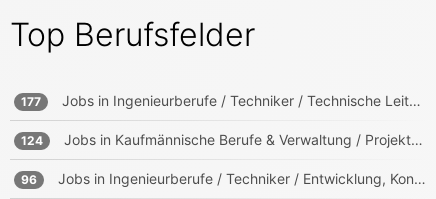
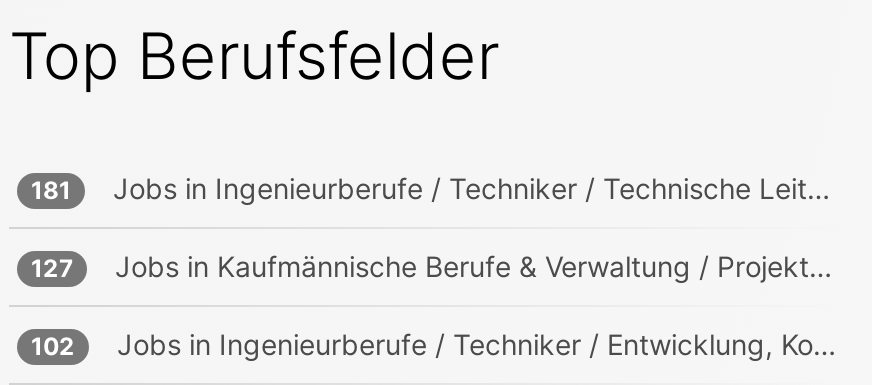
[21,94,41,109] 177 -> [31,175,71,205] 181
[21,133,43,148] 124 -> [31,253,73,283] 127
[21,172,37,187] 96 -> [31,331,75,361] 102

